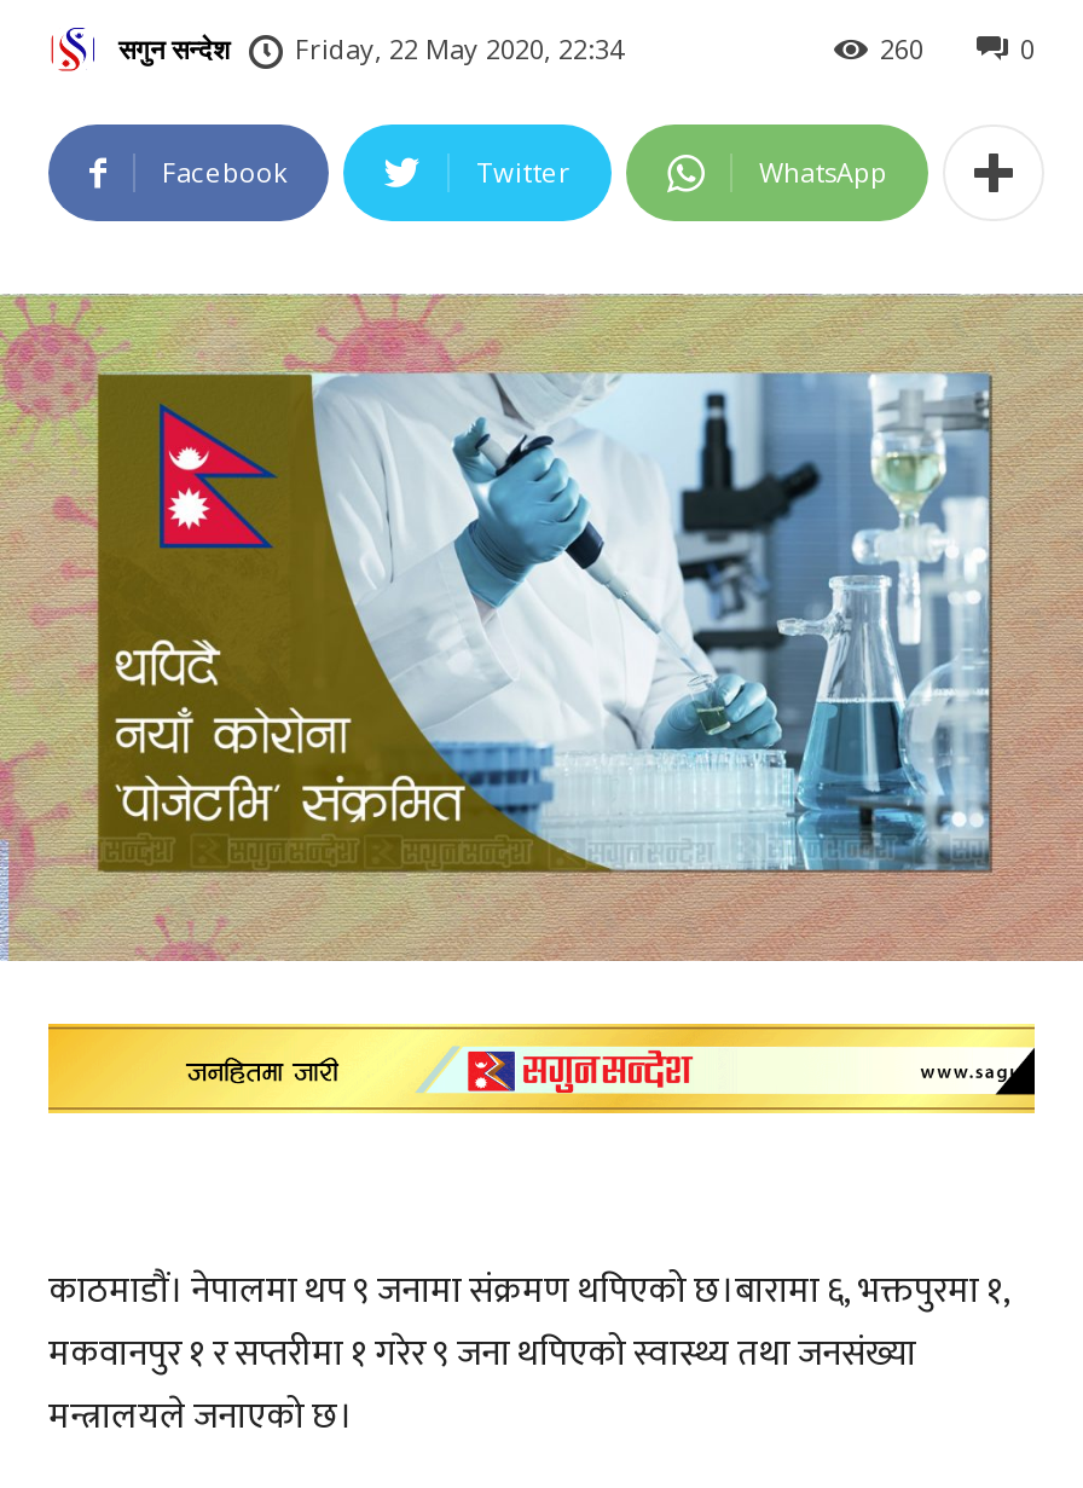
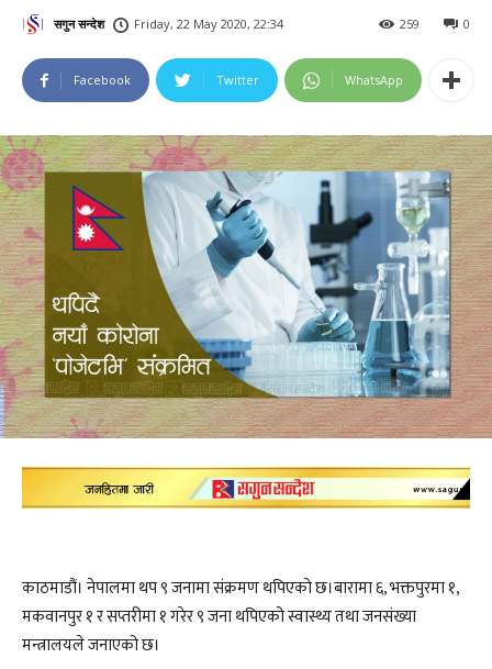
[880,30,923,67] 260 -> [400,15,420,32] 259

